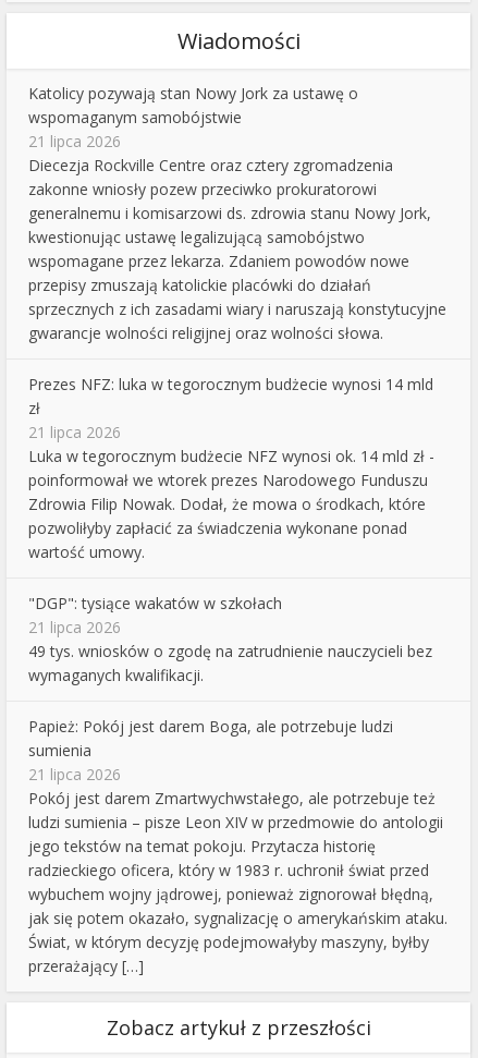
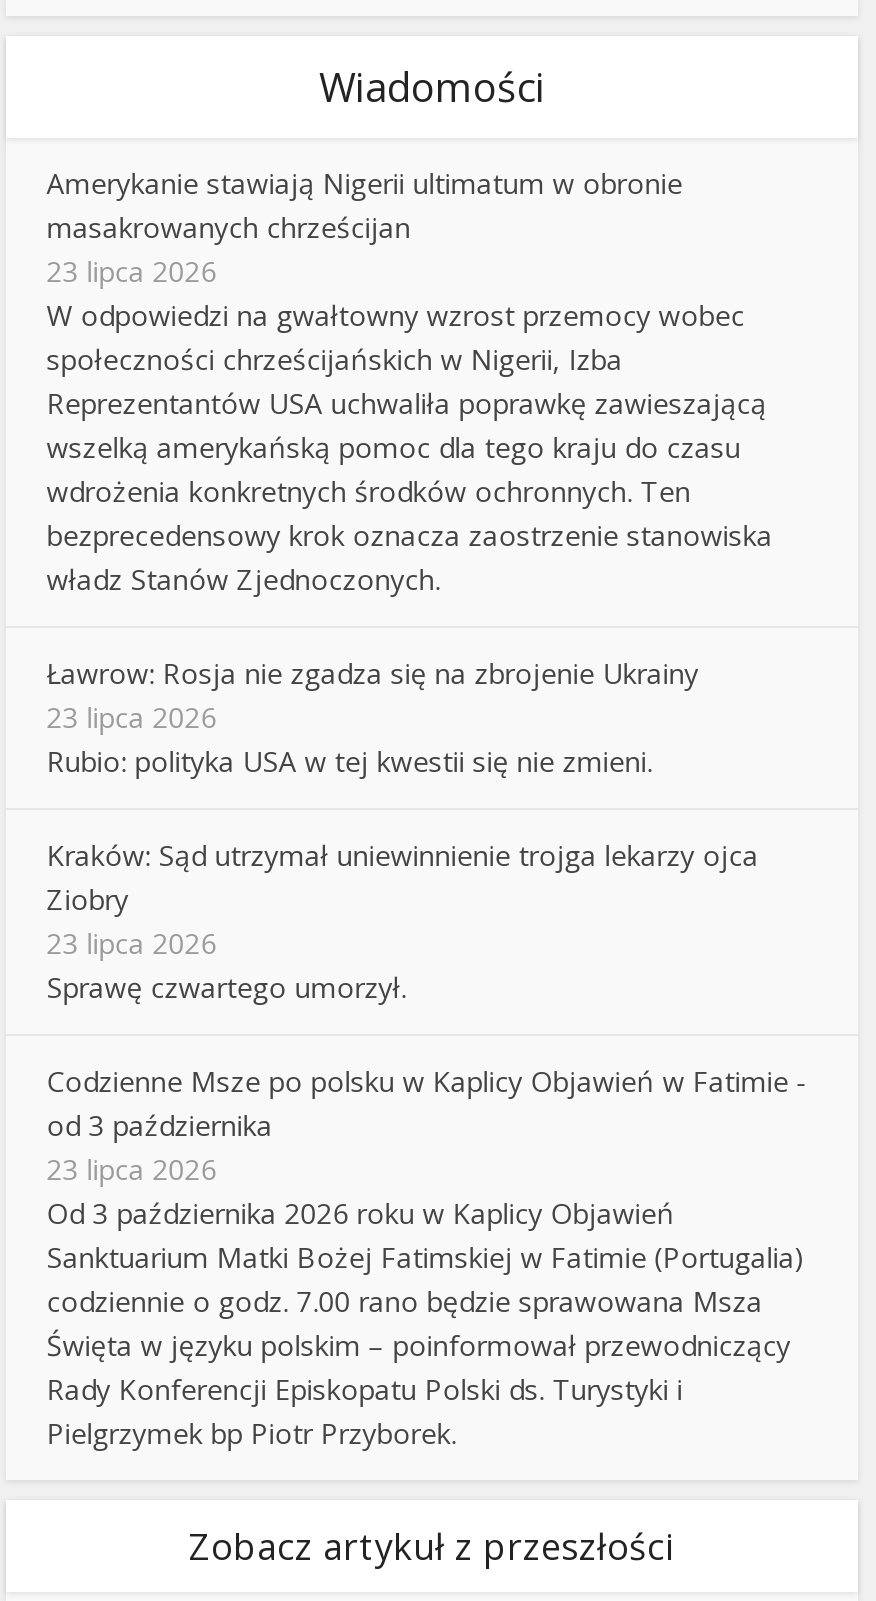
[29,83,447,343] Katolicy pozywają stan Nowy Jork za ustawę o | wspomaganym samobójstwie | 21 lipca 2026 | Diecezja Rockville Centre oraz cztery zgromadzenia | zakonne wniosły pozew przeciwko prokuratorowi | generalnemu i komisarzowi ds. zdrowia stanu Nowy Jork, | kwestionując ustawę legalizującą samobójstwo | wspomagane przez lekarza. Zdaniem powodów nowe | przepisy zmuszają katolickie placówki do działań | sprzecznych z ich zasadami wiary i naruszają konstytucyjne | gwarancje wolności religijnej oraz wolności słowa. -> [46,164,772,598] Amerykanie stawiają Nigerii ultimatum w obronie | masakrowanych chrześcijan | 23 lipca 2026 | W odpowiedzi na gwałtowny wzrost przemocy wobec | społeczności chrześcijańskich w Nigerii, Izba | Reprezentantów USA uchwaliła poprawkę zawieszającą | wszelką amerykańską pomoc dla tego kraju do czasu | wdrożenia konkretnych środków ochronnych. Ten | bezprecedensowy krok oznacza zaostrzenie stanowiska | władz Stanów Zjednoczonych.
[29,374,435,562] Prezes NFZ: luka w tegorocznym budżecie wynosi 14 mld | zł | 21 lipca 2026 | Luka w tegorocznym budżecie NFZ wynosi ok. 14 mld zł - | poinformował we wtorek prezes Narodowego Funduszu | Zdrowia Filip Nowak. Dodał, że mowa o środkach, które | pozwoliłyby zapłacić za świadczenia wykonane ponad | wartość umowy. -> [46,654,698,780] Ławrow: Rosja nie zgadza się na zbrojenie Ukrainy | 23 lipca 2026 | Rubio: polityka USA w tej kwestii się nie zmieni.
[29,593,432,685] "DGP": tysiące wakatów w szkołach | 21 lipca 2026 | 49 tys. wniosków o zgodę na zatrudnienie nauczycieli bez | wymaganych kwalifikacji. -> [46,836,758,1006] Kraków: Sąd utrzymał uniewinnienie trojga lekarzy ojca | Ziobry | 23 lipca 2026 | Sprawę czwartego umorzył.
[29,716,448,976] Papież: Pokój jest darem Boga, ale potrzebuje ludzi | sumienia | 21 lipca 2026 | Pokój jest darem Zmartwychwstałego, ale potrzebuje też | ludzi sumienia – pisze Leon XIV w przedmowie do antologii | jego tekstów na temat pokoju. Przytacza historię | radzieckiego oficera, który w 1983 r. uchronił świat przed | wybuchem wojny jądrowej, ponieważ zignorował błędną, | jak się potem okazało, sygnalizację o amerykańskim ataku. | Świat, w którym decyzję podejmowałyby maszyny, byłby | przerażający […] -> [46,1062,806,1452] Codzienne Msze po polsku w Kaplicy Objawień w Fatimie - | od 3 października | 23 lipca 2026 | Od 3 października 2026 roku w Kaplicy Objawień | Sanktuarium Matki Bożej Fatimskiej w Fatimie (Portugalia) | codziennie o godz. 7.00 rano będzie sprawowana Msza | Święta w języku polskim – poinformował przewodniczący | Rady Konferencji Episkopatu Polski ds. Turystyki i | Pielgrzymek bp Piotr Przyborek.

